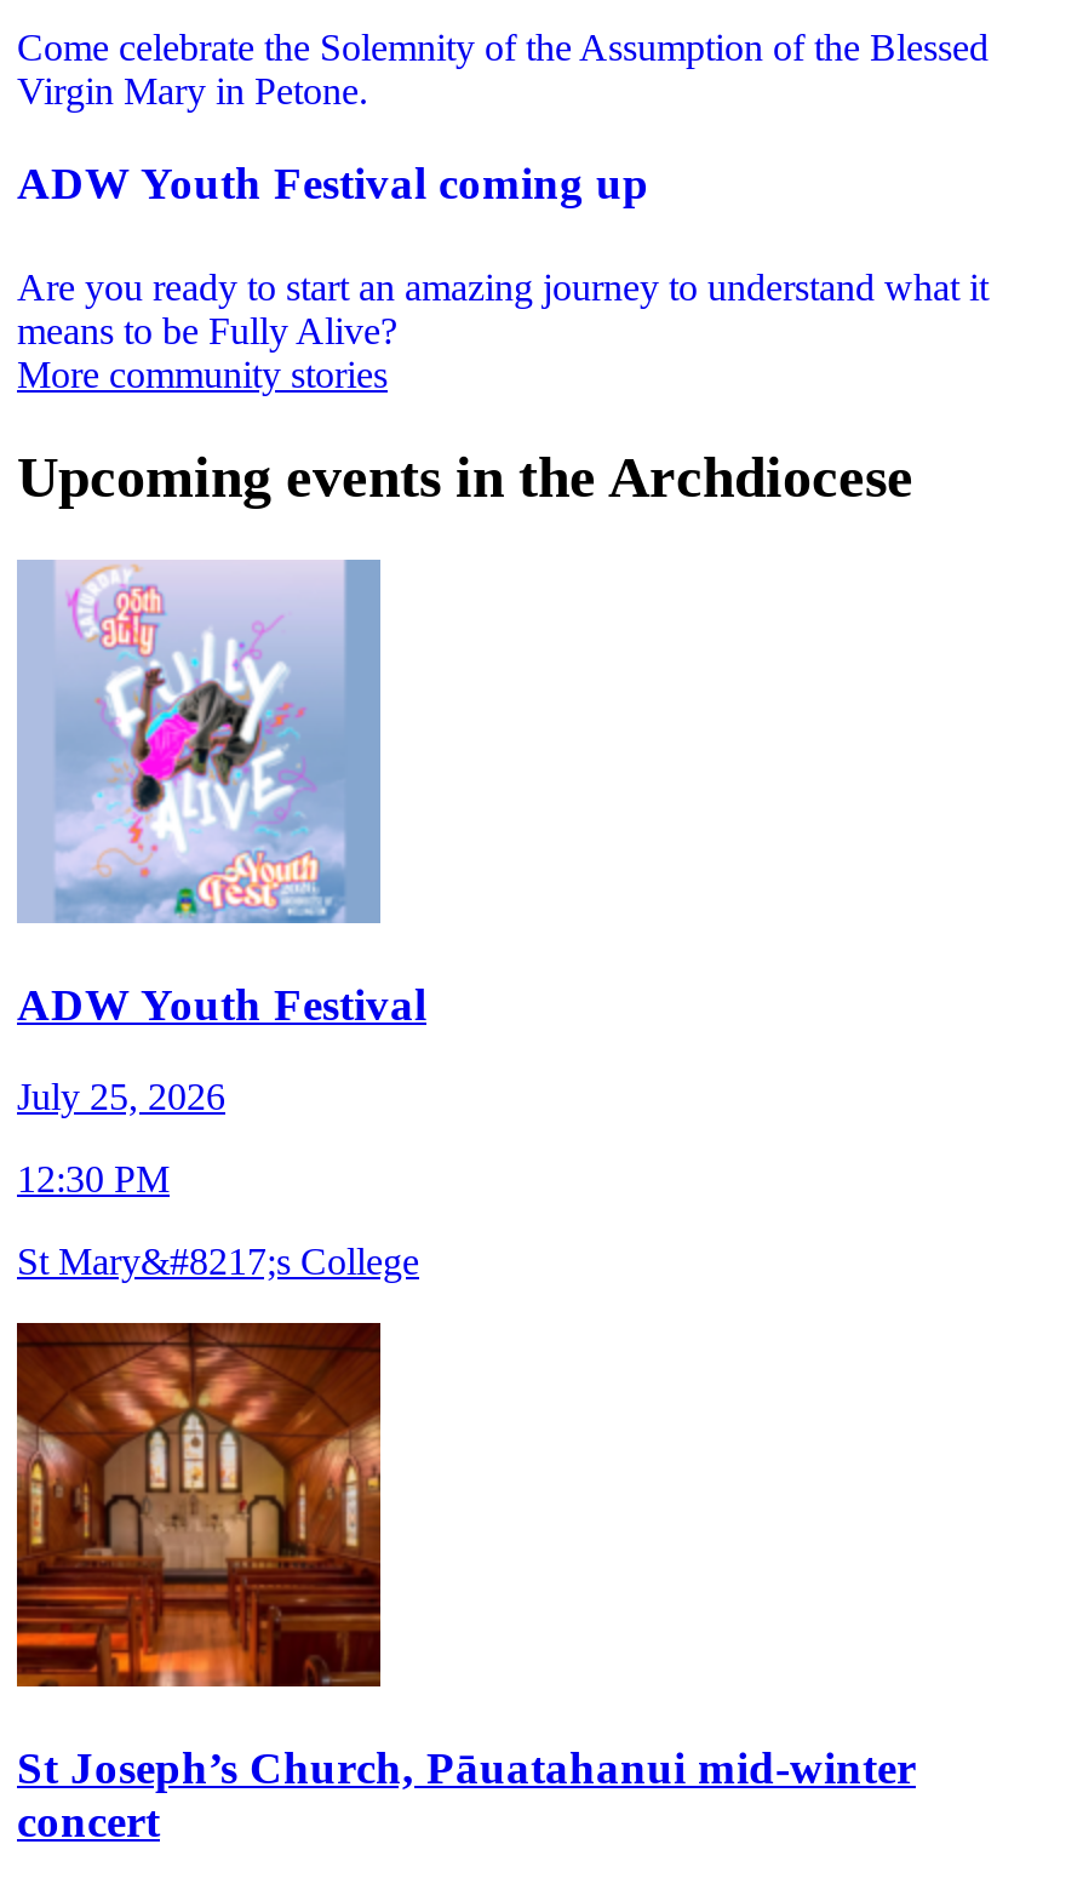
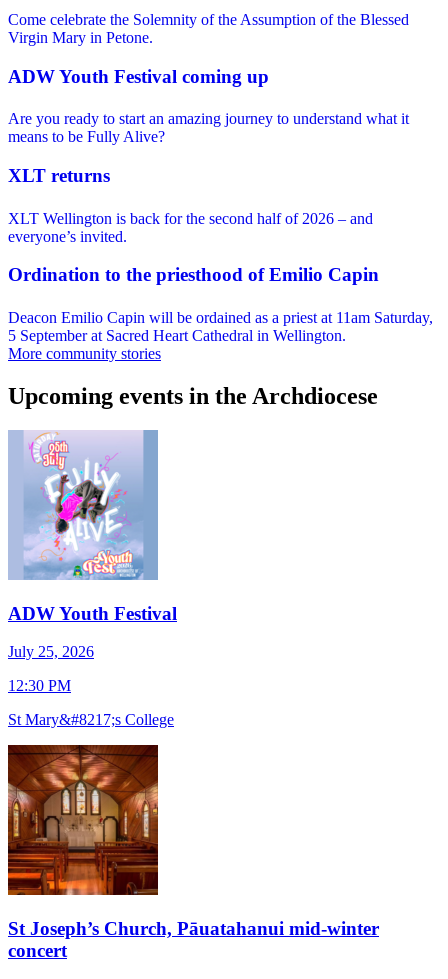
none -> [8,165,433,344] XLT returns | XLT Wellington is back for the second half of 2026 – and | everyone’s invited. | Ordination to the priesthood of Emilio Capin | Deacon Emilio Capin will be ordained as a priest at 11am Saturday, | 5 September at Sacred Heart Cathedral in Wellington.

